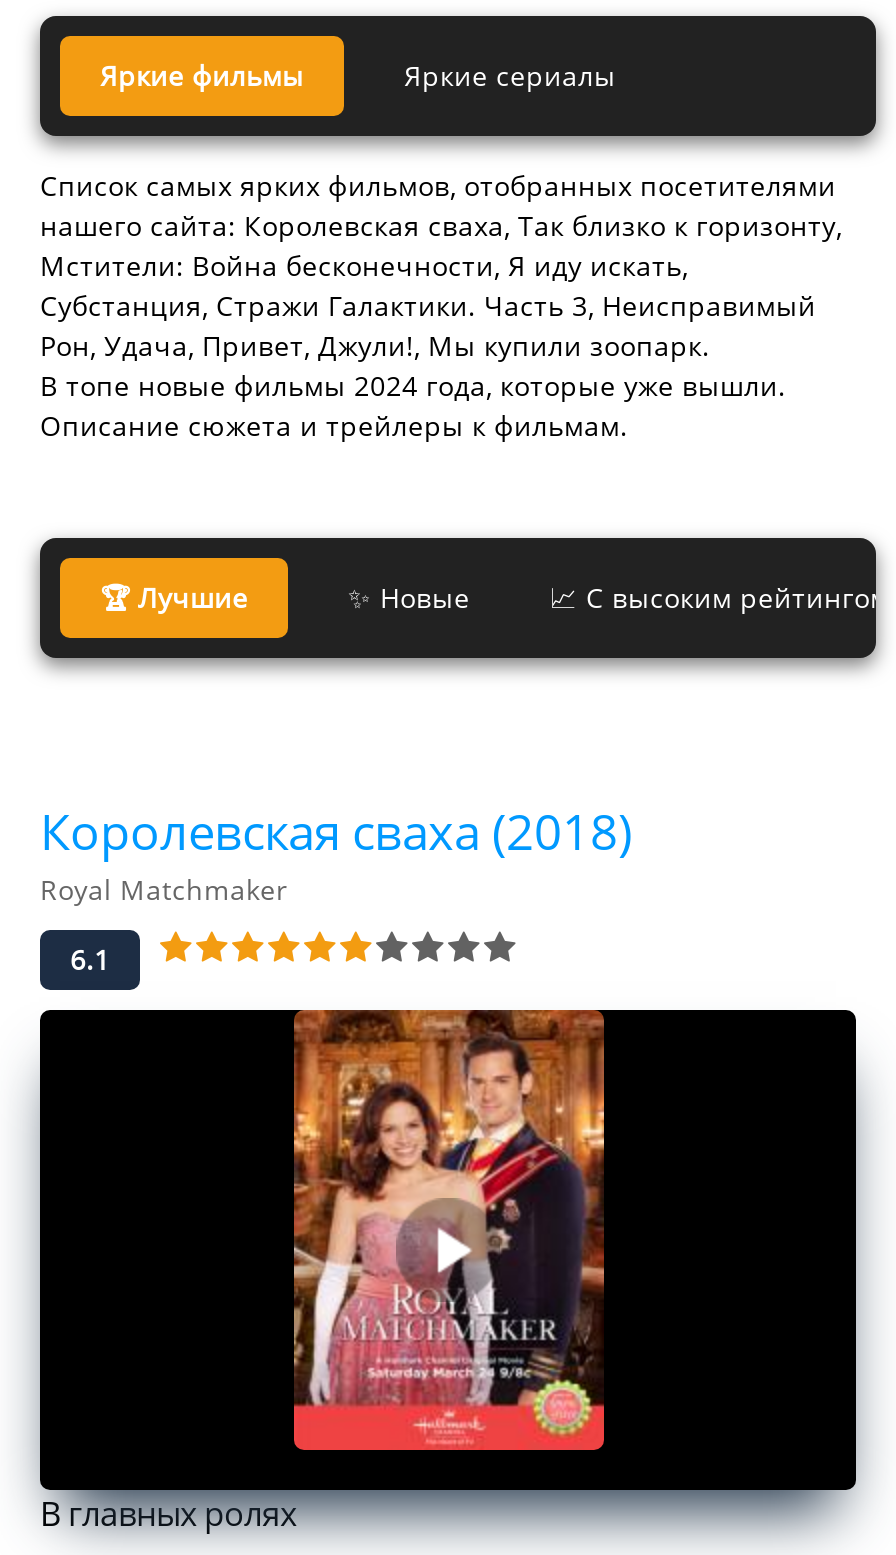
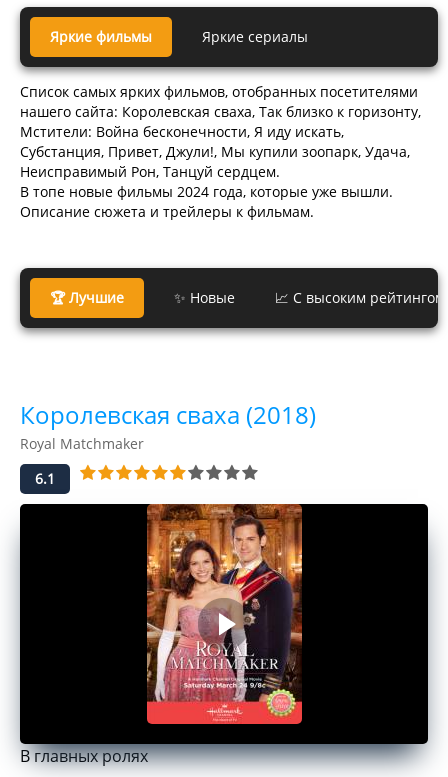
[40,287,816,365] Субстанция, Стражи Галактики. Часть 3, Неисправимый | Рон, Удача, Привет, Джули!, Мы купили зоопарк. -> [20,142,410,181] Субстанция, Привет, Джули!, Мы купили зоопарк, Удача, | Неисправимый Рон, Танцуй сердцем.

